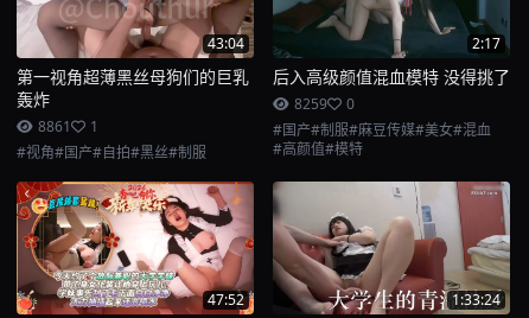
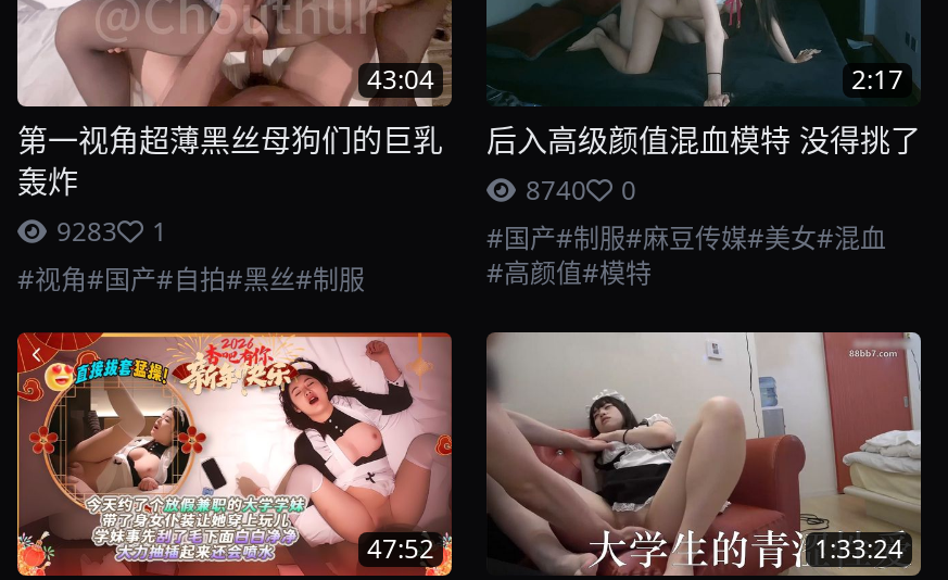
[294,93,355,113] 8259 0 -> [526,171,636,207] 8740 0
[38,116,98,136] 8861 1 -> [56,212,167,249] 9283 1

